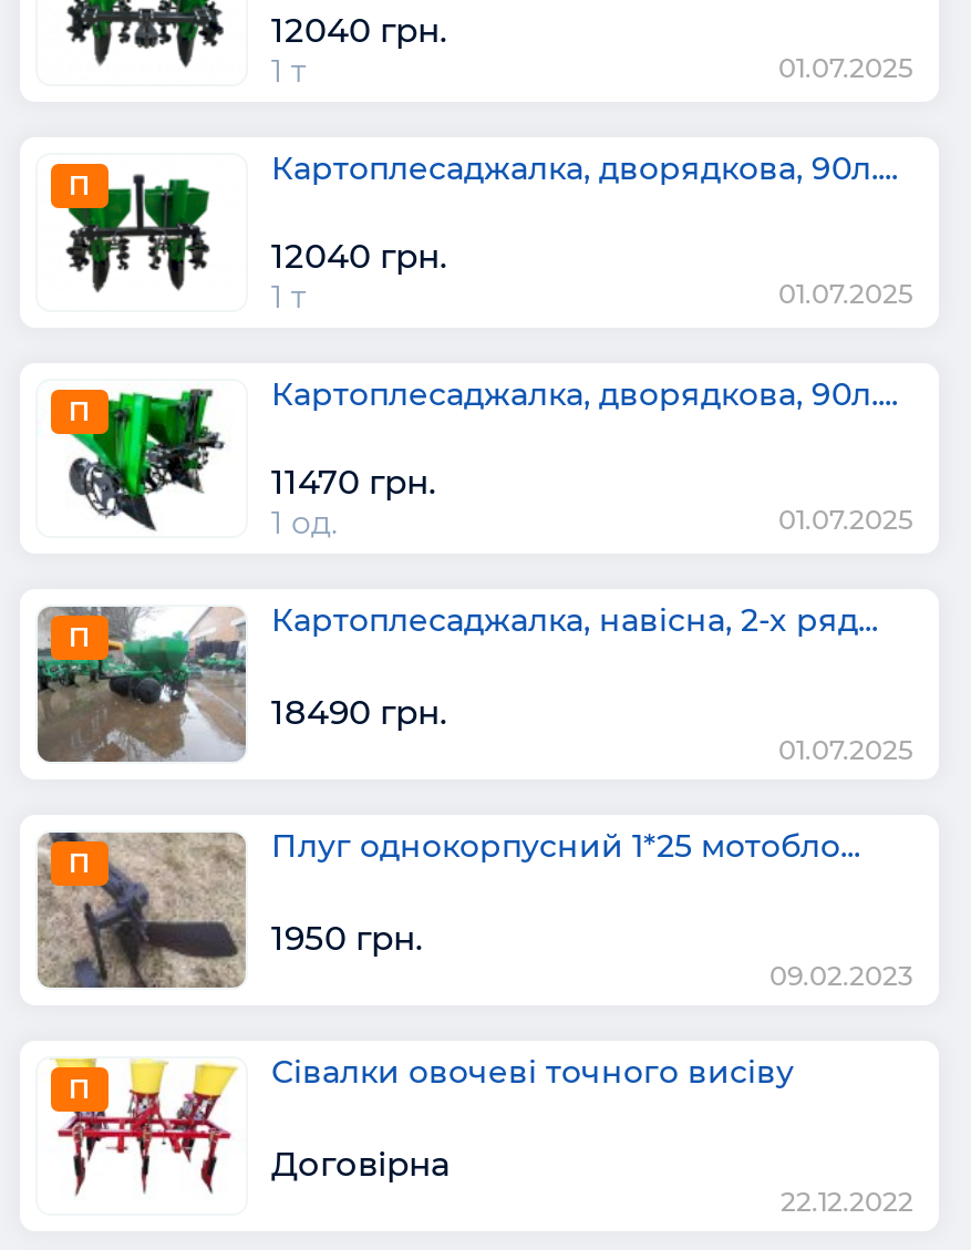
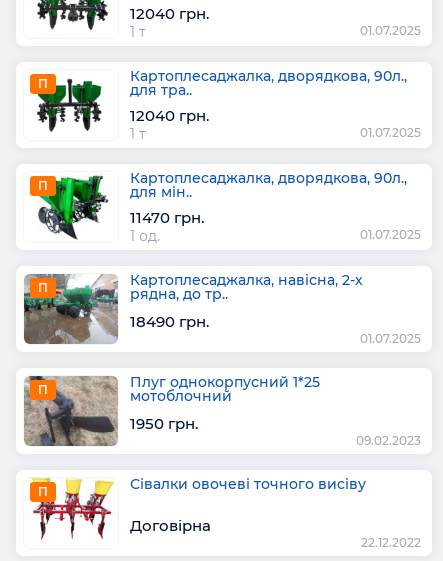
[271,148,898,188] Картоплесаджалка, дворядкова, 90л.... -> [129,67,406,99] Картоплесаджалка, дворядкова, 90л., | для тра..
[271,374,898,414] Картоплесаджалка, дворядкова, 90л.... -> [129,169,406,201] Картоплесаджалка, дворядкова, 90л., | для мін..
[271,600,878,640] Картоплесаджалка, навісна, 2-х ряд... -> [129,271,362,303] Картоплесаджалка, навісна, 2-х | рядна, до тр..
[271,826,860,865] Плуг однокорпусний 1*25 мотобло... -> [129,373,319,405] Плуг однокорпусний 1*25 | мотоблочний

